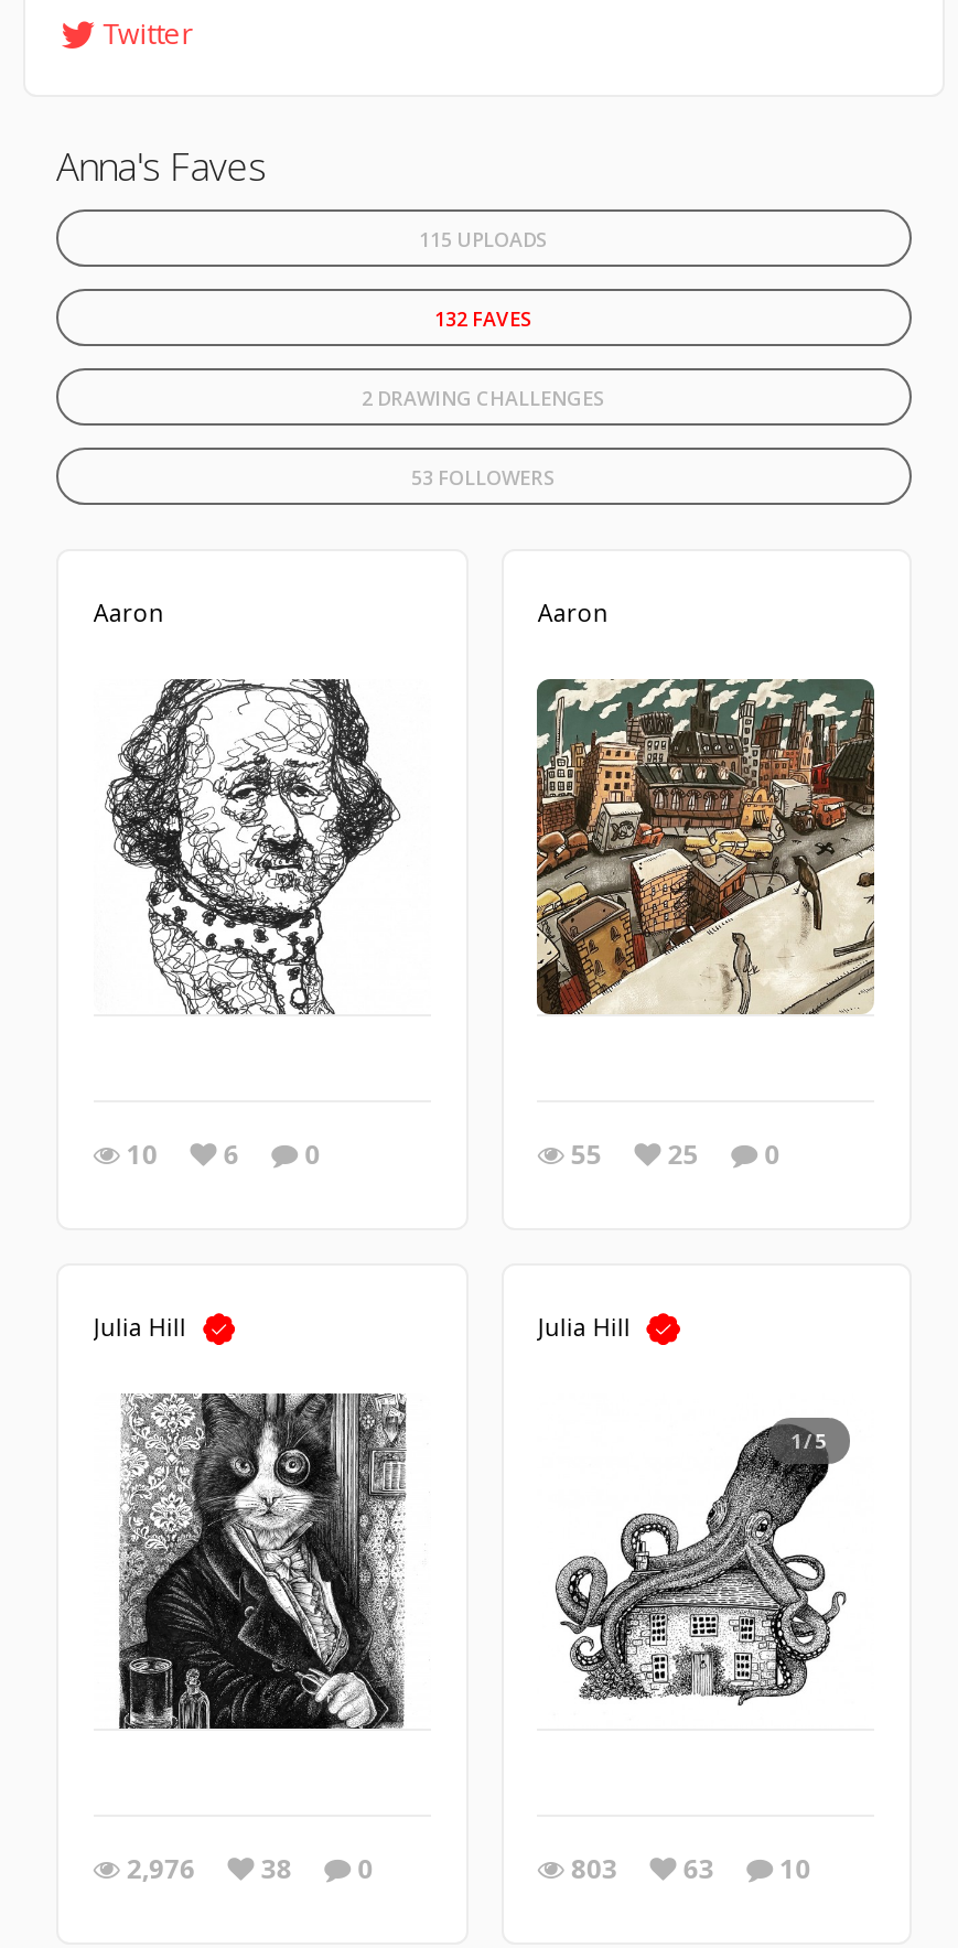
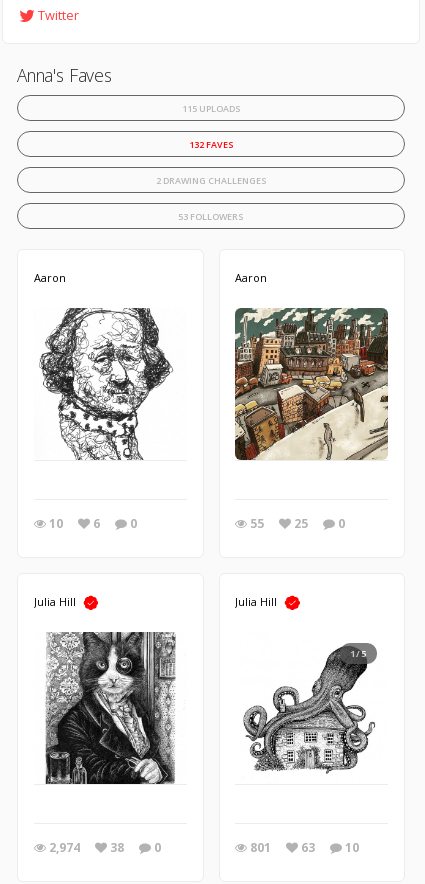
[120,1850,373,1888] 2,976 38 0 -> [46,839,161,856] 2,974 38 0
[564,1850,810,1888] 803 63 10 -> [247,839,359,856] 801 63 10

